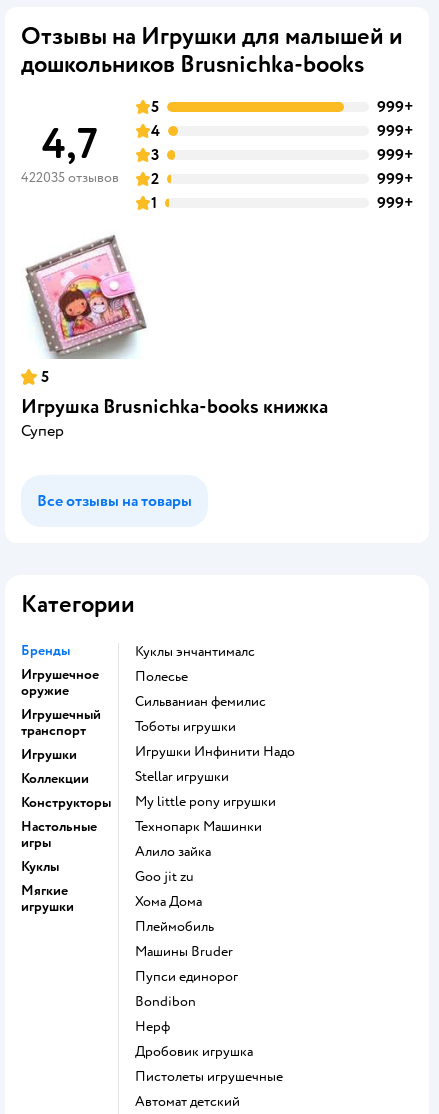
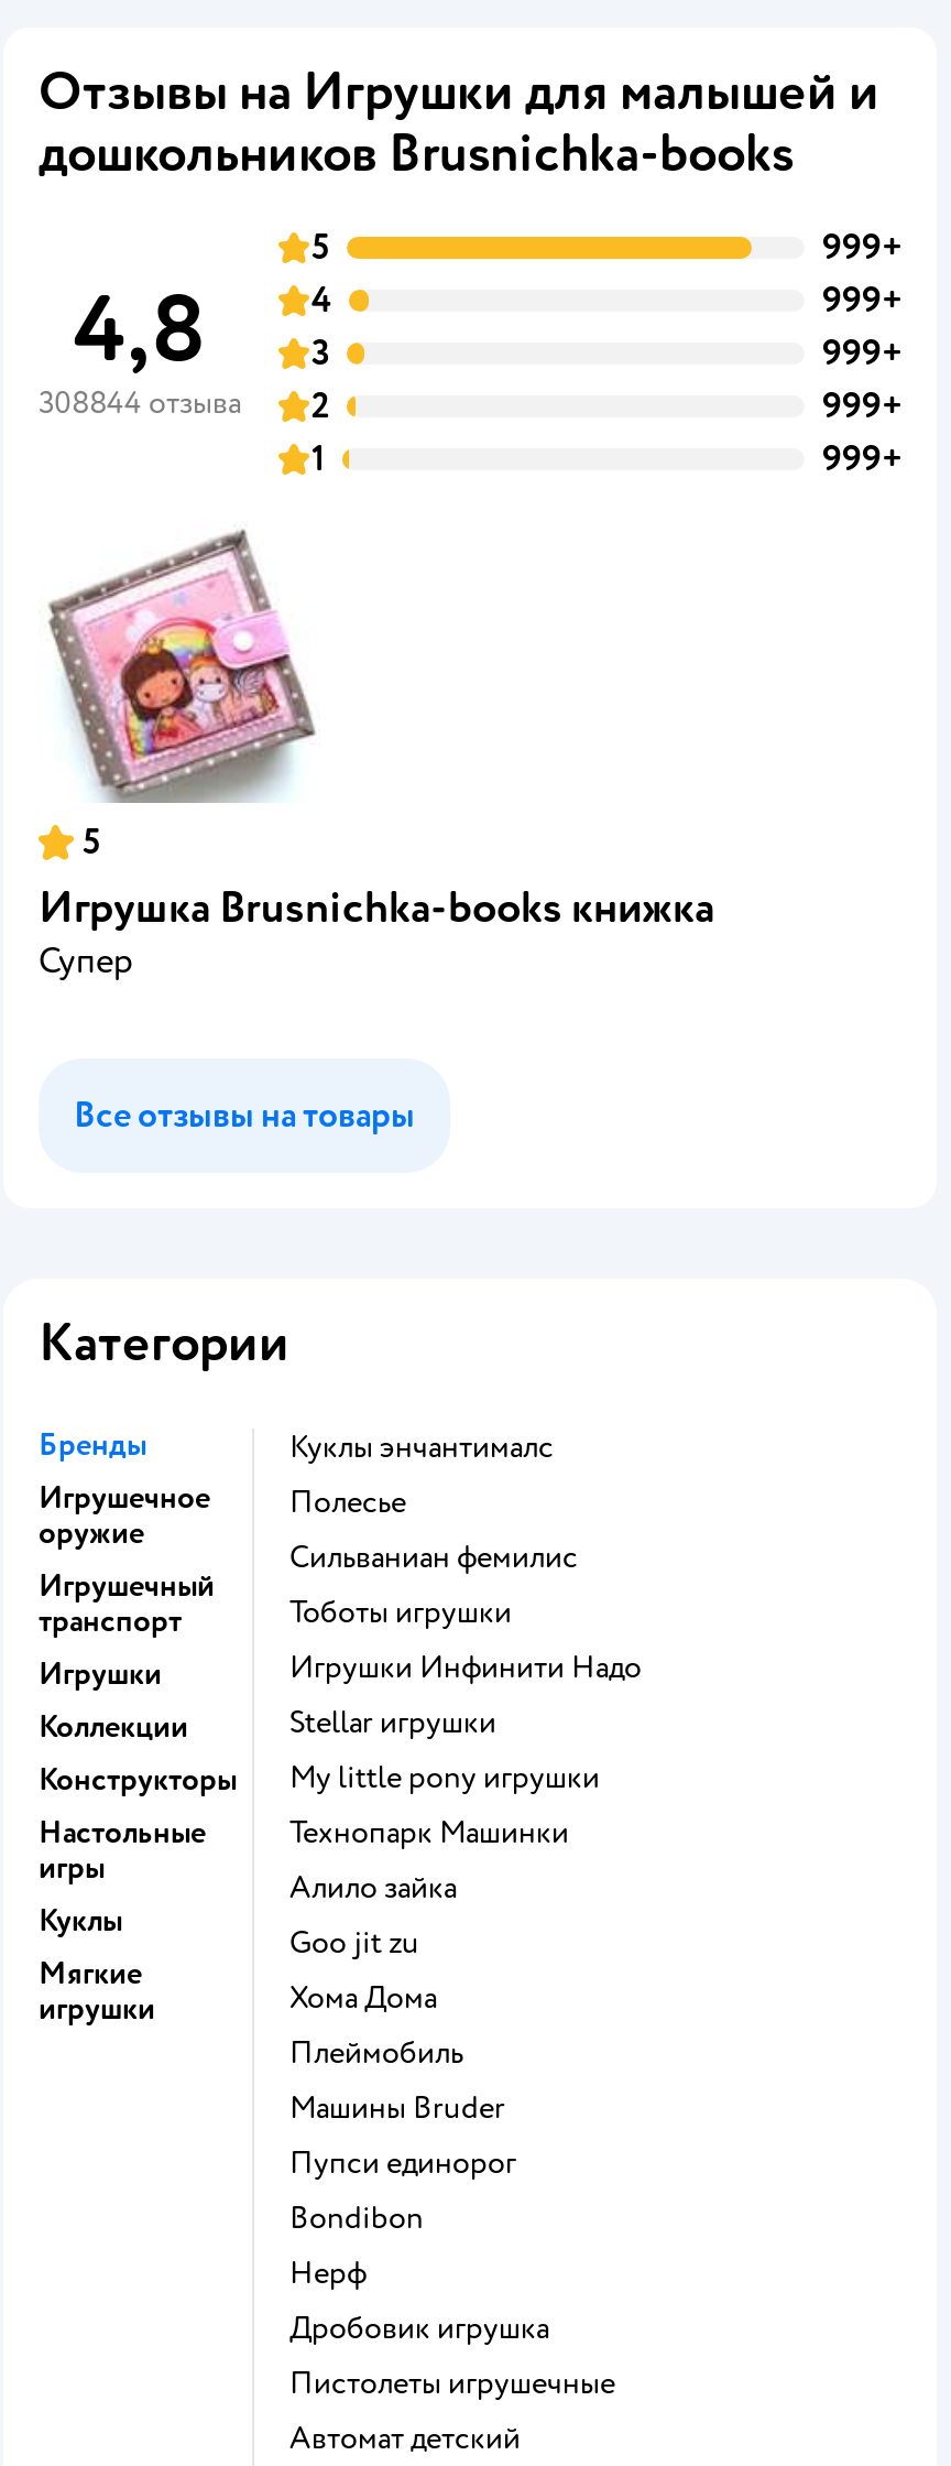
[21,118,119,186] 4,7 | 422035 отзывов -> [39,271,241,421] 4,8 | 308844 отзыва

